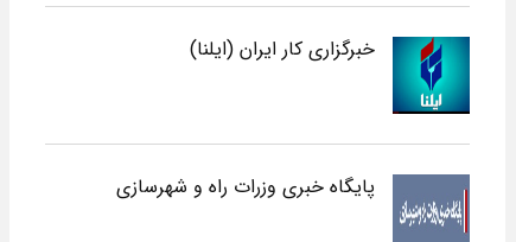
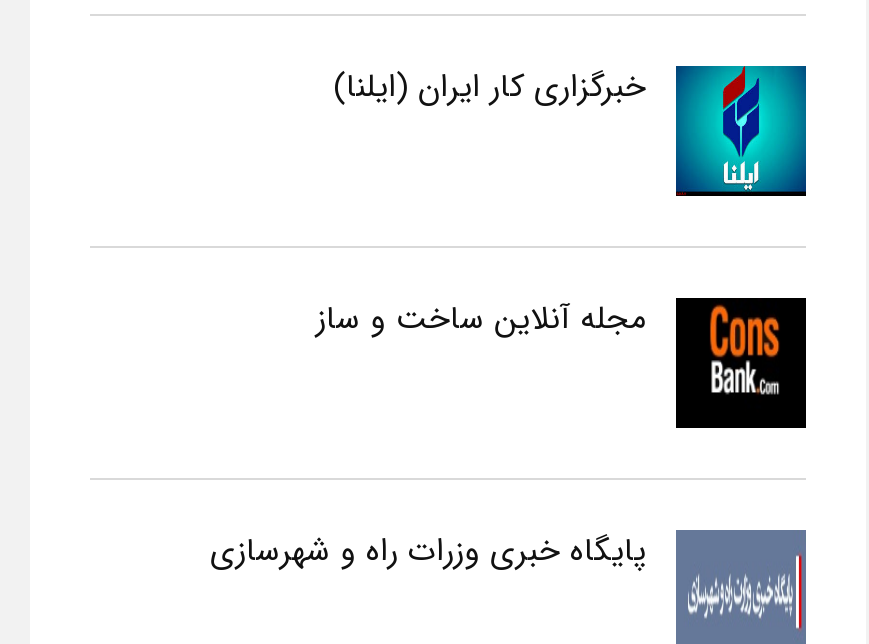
none -> [316,295,808,428] [image] | مجله آنلاین ساخت و ساز

